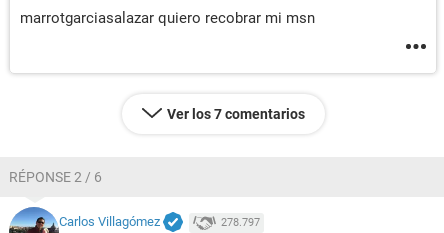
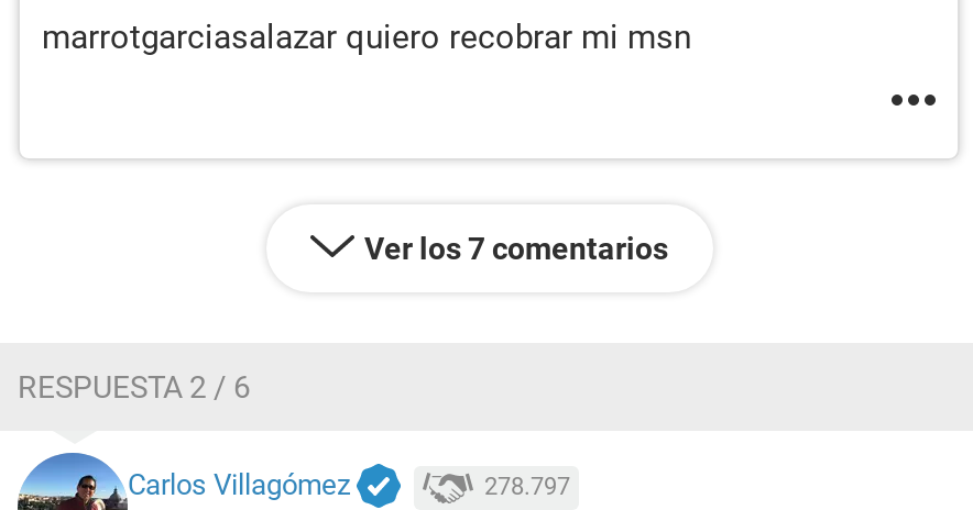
[9,169,102,185] RÉPONSE 2 / 6 -> [18,369,251,404] RESPUESTA 2 / 6

